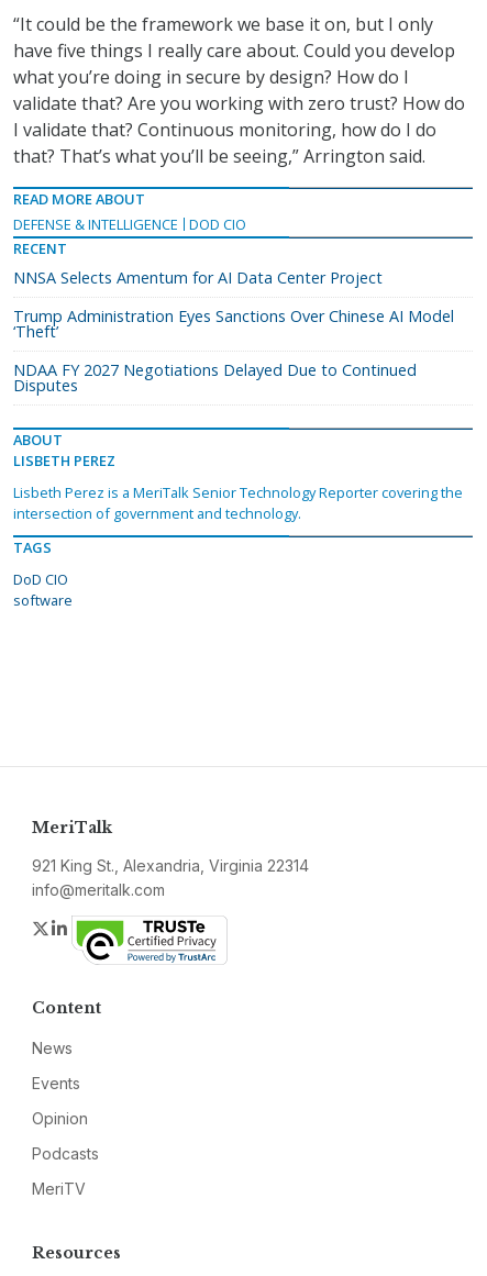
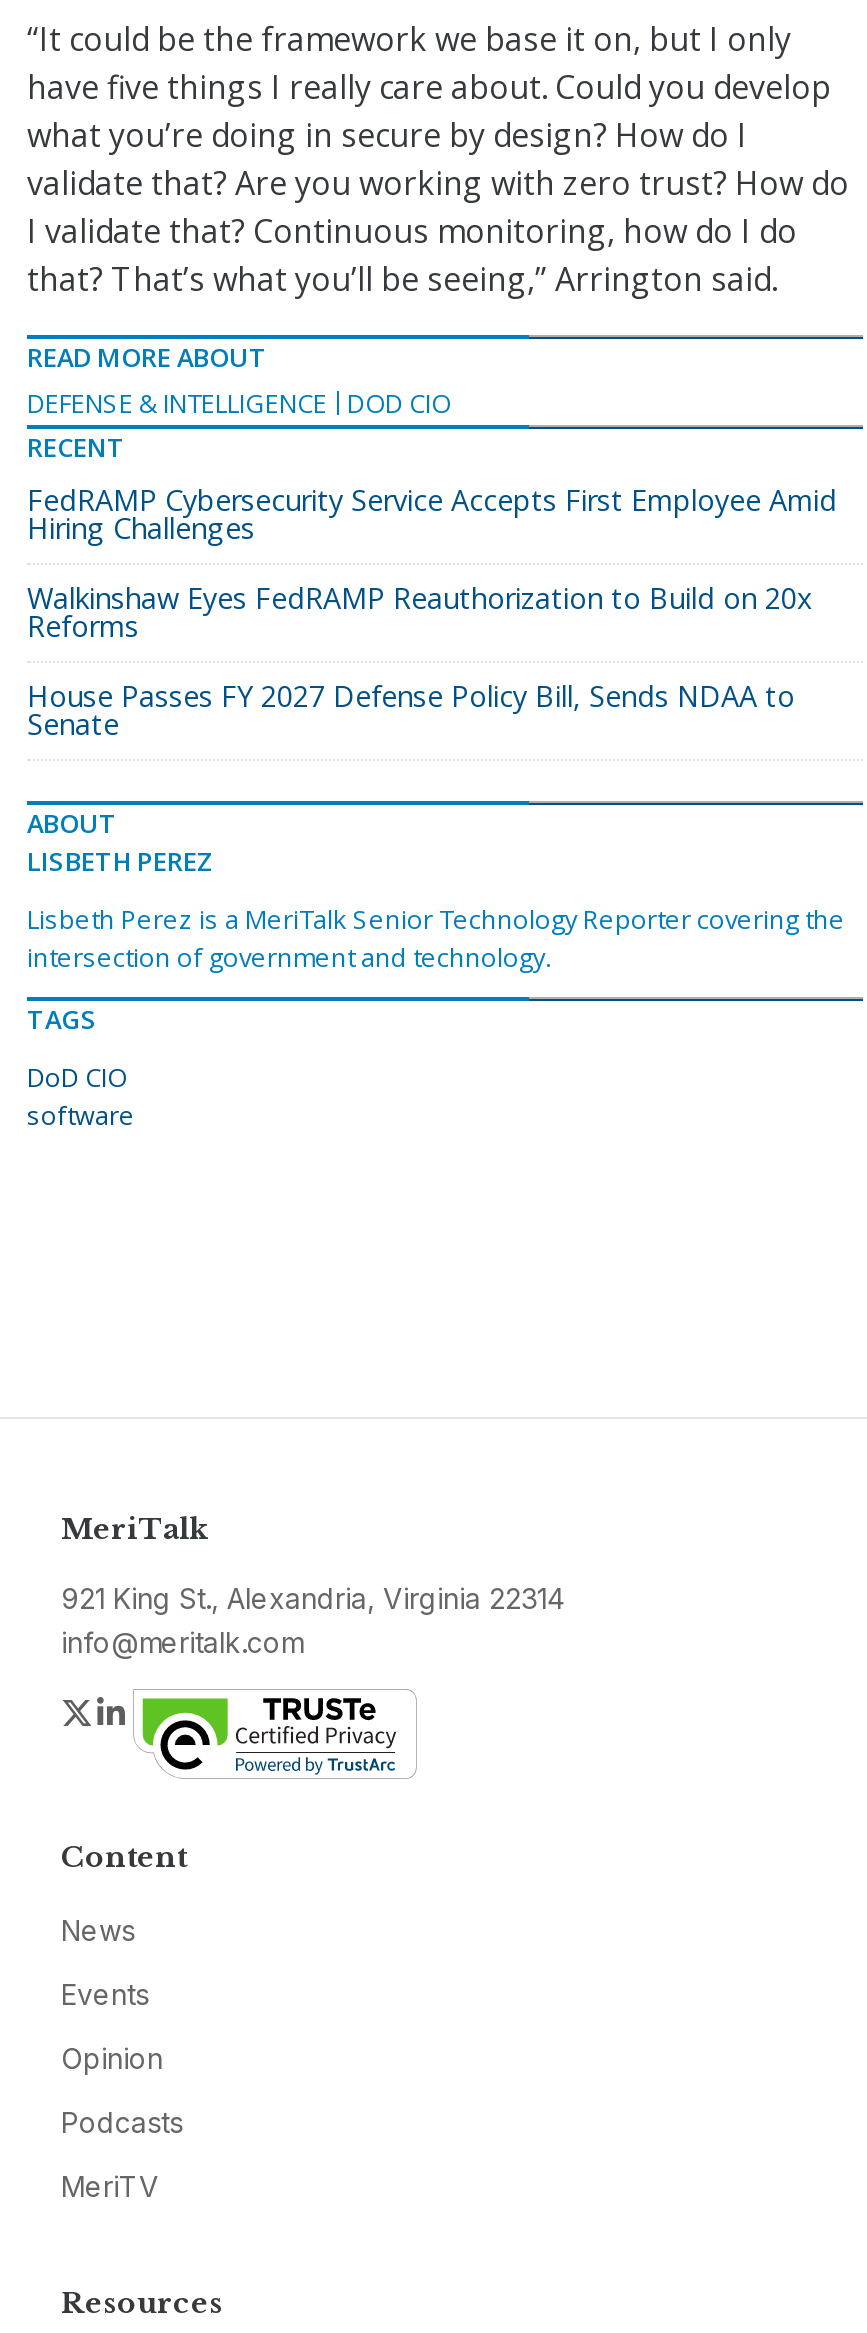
[13,267,383,288] NNSA Selects Amentum for AI Data Center Project -> [27,481,837,547] FedRAMP Cybersecurity Service Accepts First Employee Amid | Hiring Challenges
[13,306,454,342] Trump Administration Eyes Sanctions Over Chinese AI Model | ‘Theft’ -> [27,579,813,645] Walkinshaw Eyes FedRAMP Reauthorization to Build on 20x | Reforms
[13,360,417,396] NDAA FY 2027 Negotiations Delayed Due to Continued | Disputes -> [27,677,795,743] House Passes FY 2027 Defense Policy Bill, Sends NDAA to | Senate

